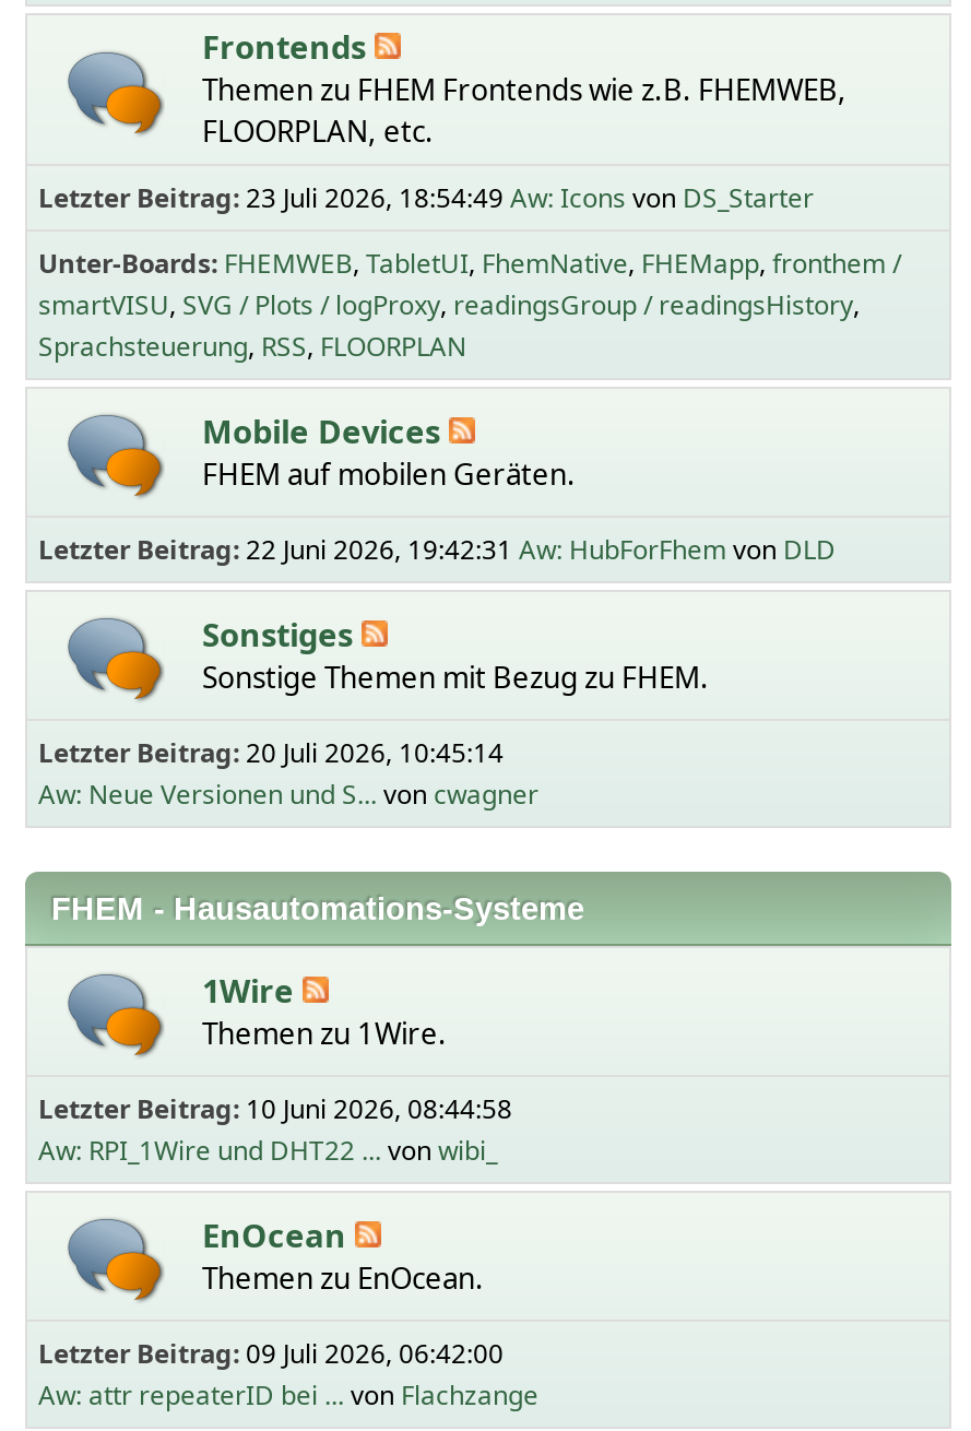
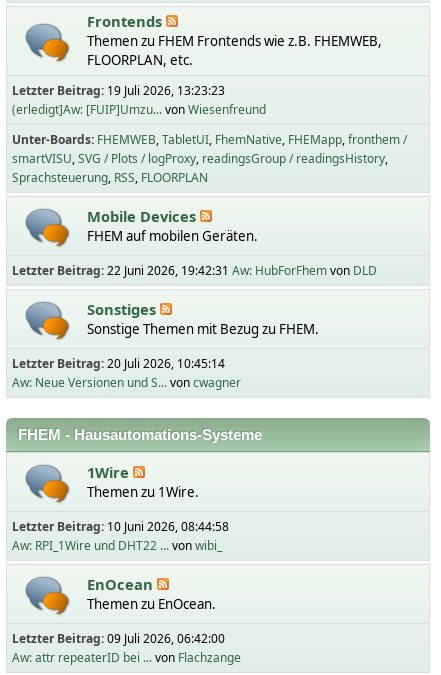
[38,179,814,216] Letzter Beitrag: 23 Juli 2026, 18:54:49 Aw: Icons von DS_Starter -> [12,82,266,118] Letzter Beitrag: 19 Juli 2026, 13:23:23 | (erledigt]Aw: [FUIP]Umzu... von Wiesenfreund

